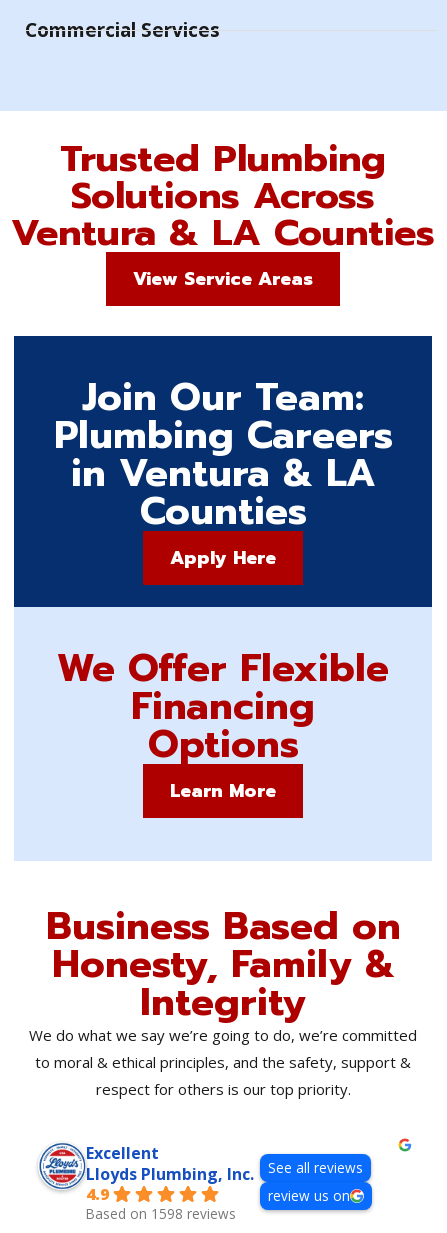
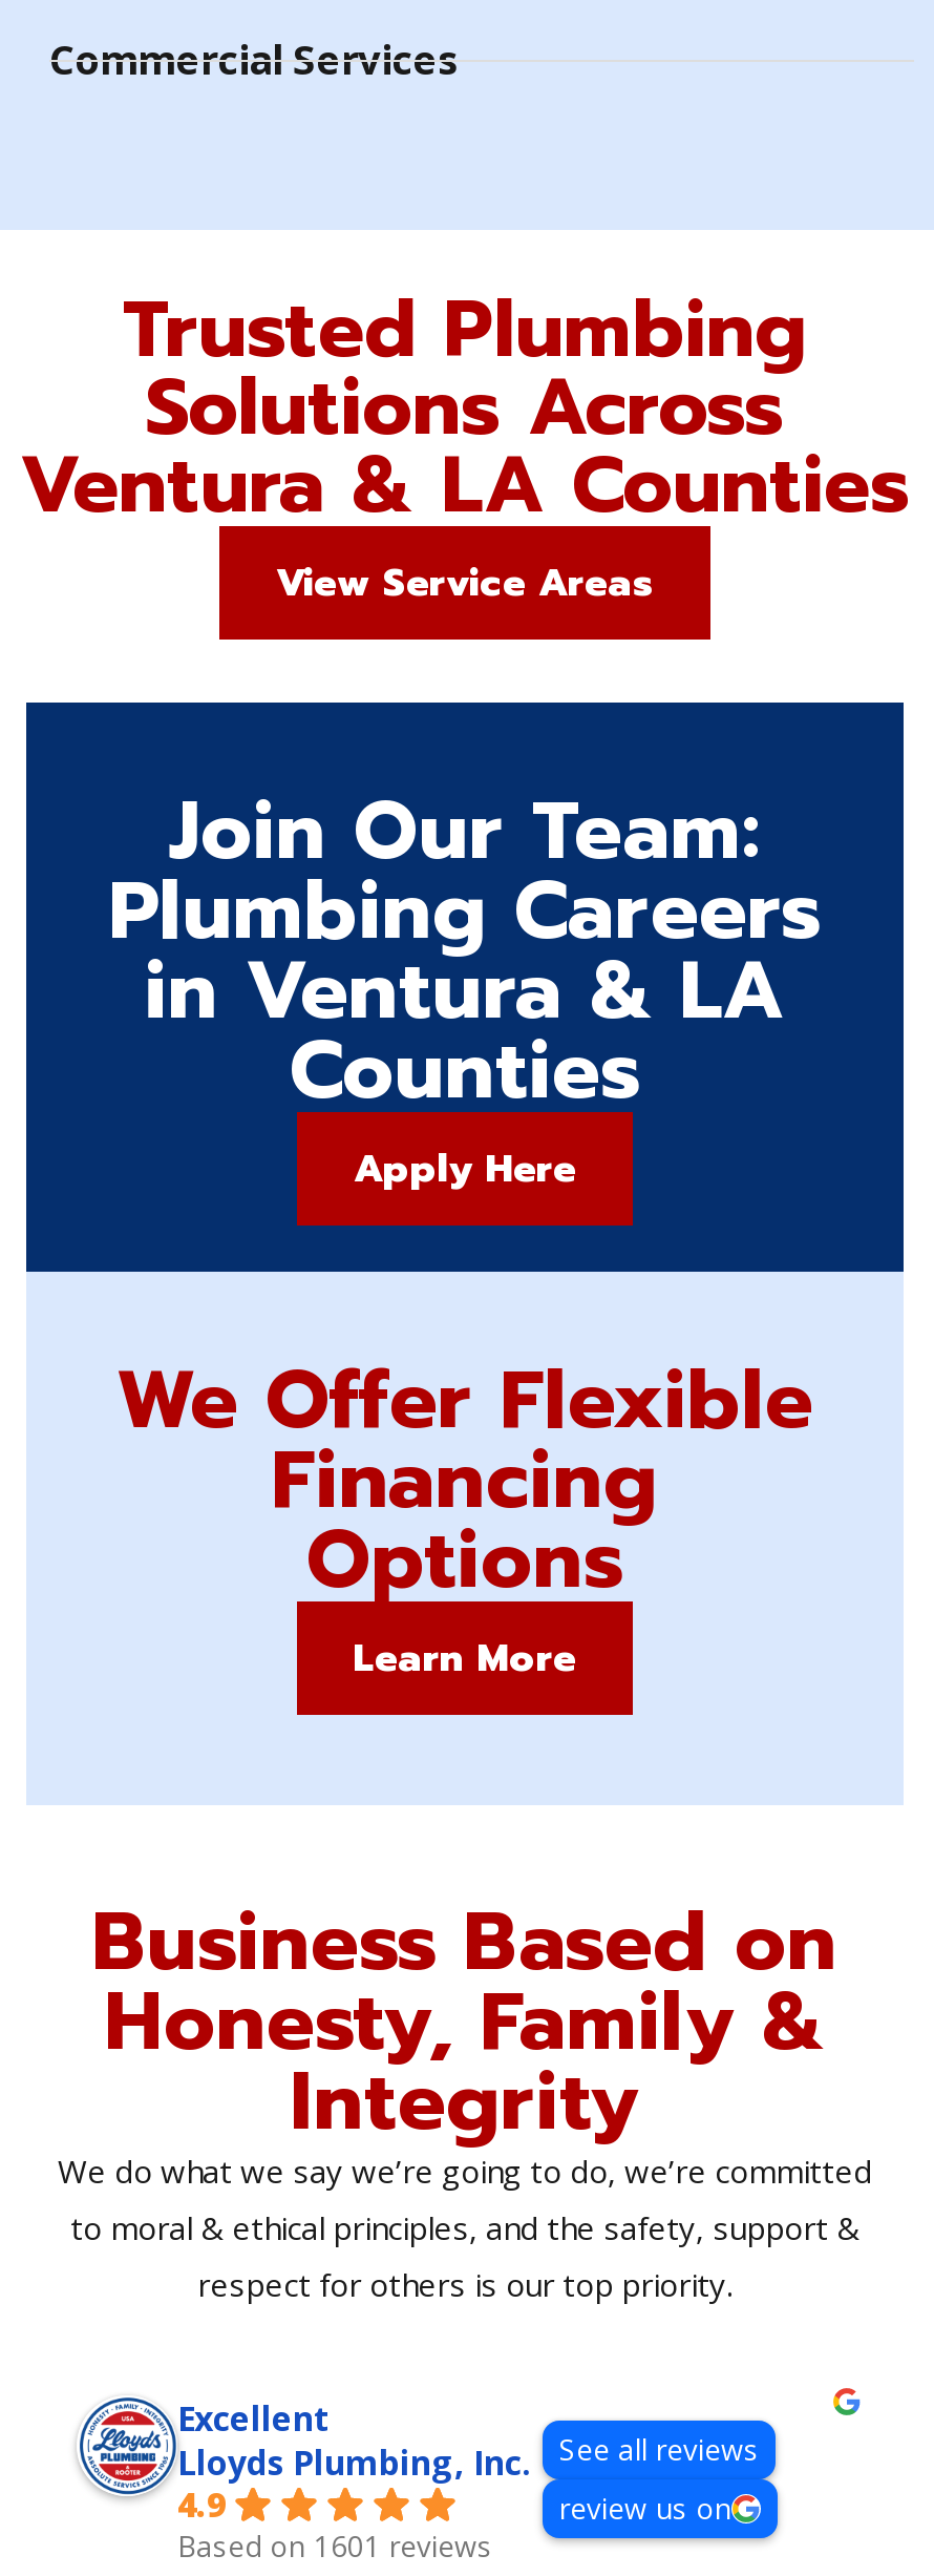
[86,1204,236,1223] Based on 1598 reviews -> [177,2525,492,2565] Based on 1601 reviews

